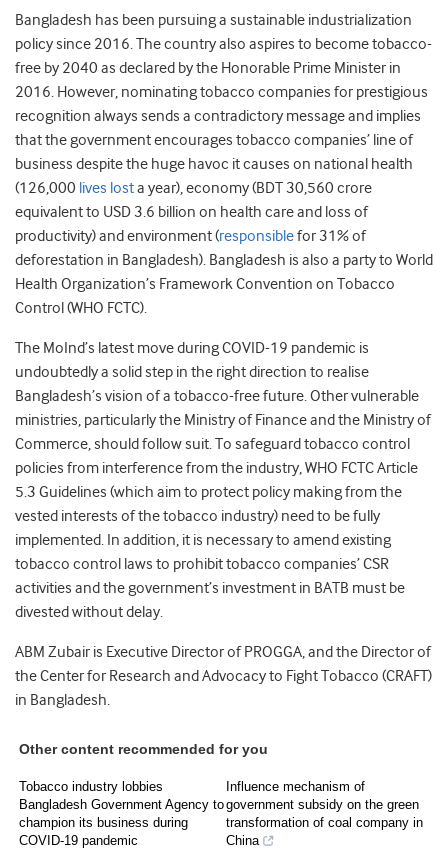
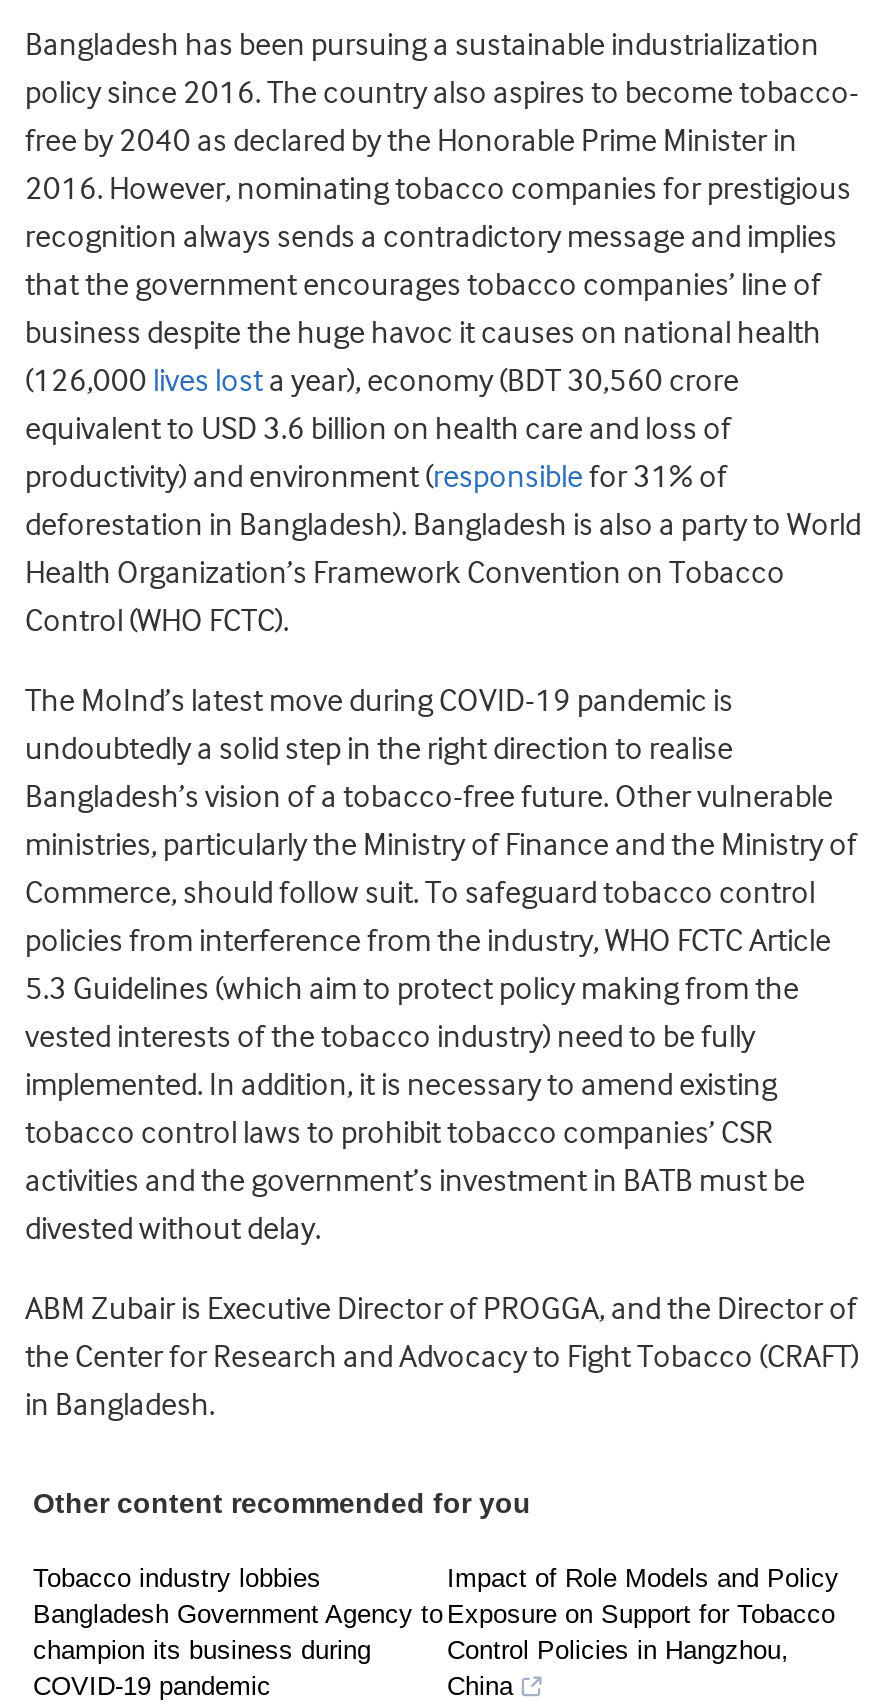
[226,779,423,830] Influence mechanism of | government subsidy on the green | transformation of coal company in -> [447,1564,839,1666] Impact of Role Models and Policy | Exposure on Support for Tobacco | Control Policies in Hangzhou,

